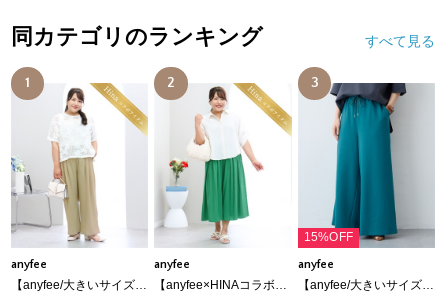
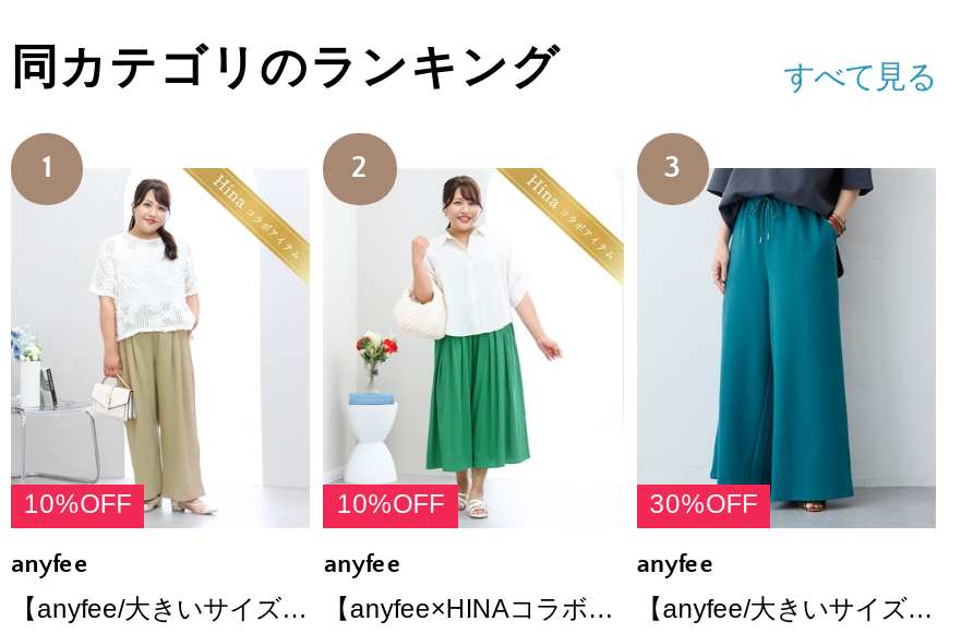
none -> [24,490,132,520] 10%OFF
none -> [337,490,445,520] 10%OFF
[304,230,353,244] 15%OFF -> [650,490,757,520] 30%OFF

